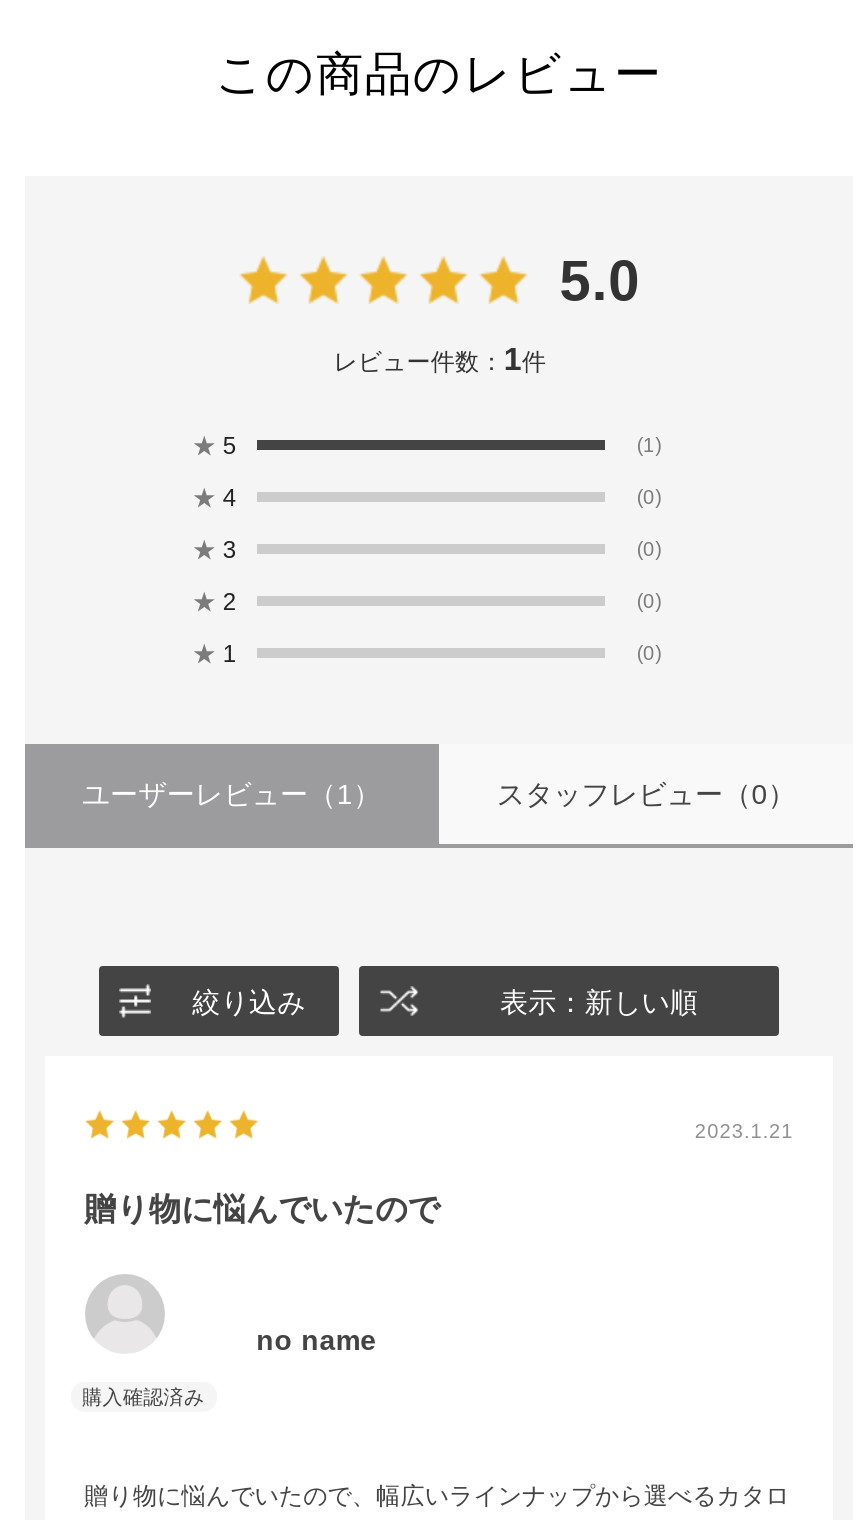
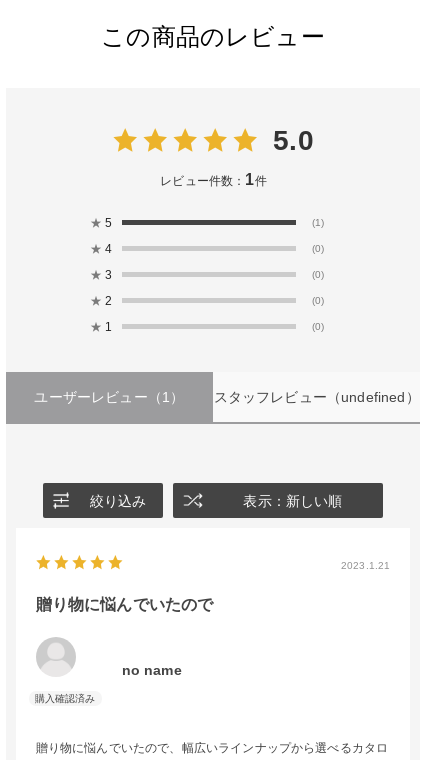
[497,779,796,811] スタッフレビュー（0） -> [214,389,420,405] スタッフレビュー（undefined）

